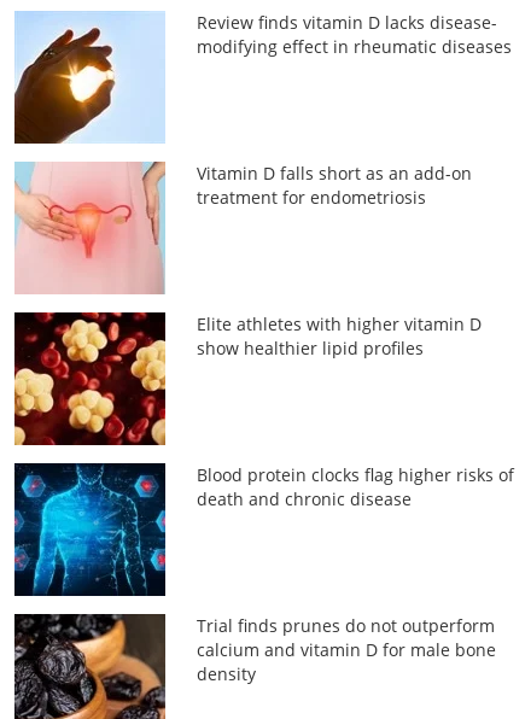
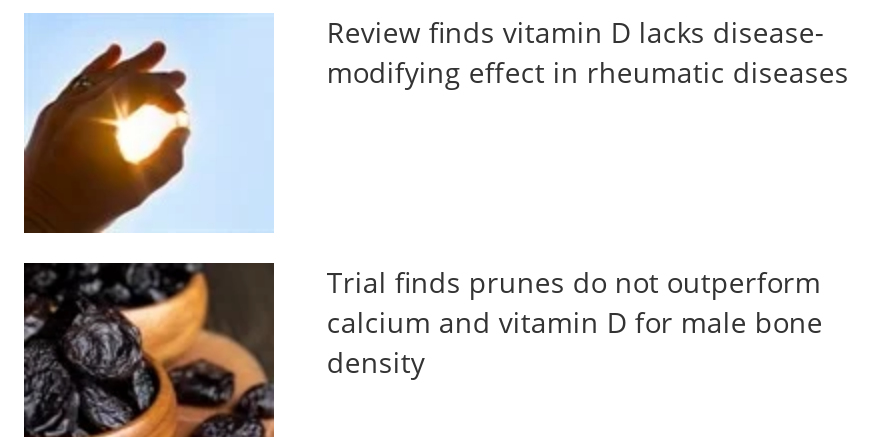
[14,160,472,294] [image] | Vitamin D falls short as an add-on | treatment for endometriosis -> none
[13,311,482,446] [image] | Elite athletes with higher vitamin D | show healthier lipid profiles -> none
[13,462,514,597] [image] | Blood protein clocks flag higher risks of | death and chronic disease -> none

